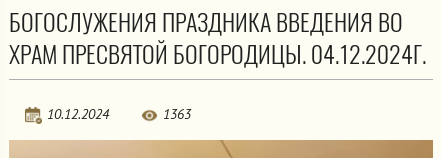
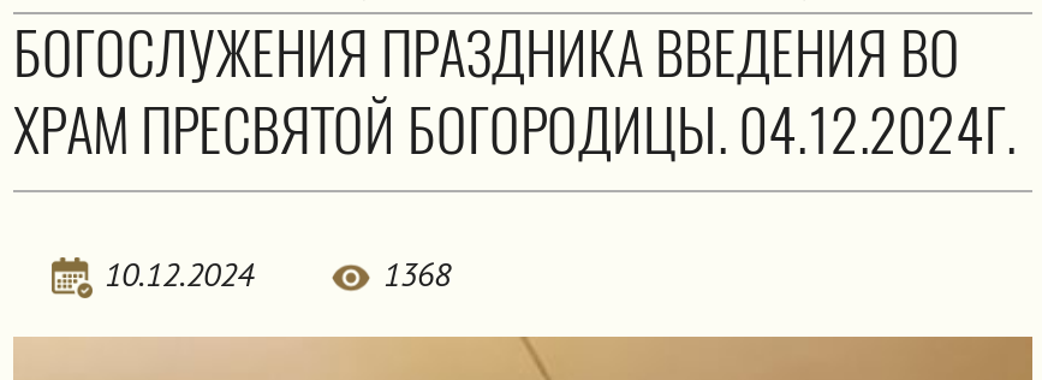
[163,105,191,123] 1363 -> [383,252,451,295] 1368

